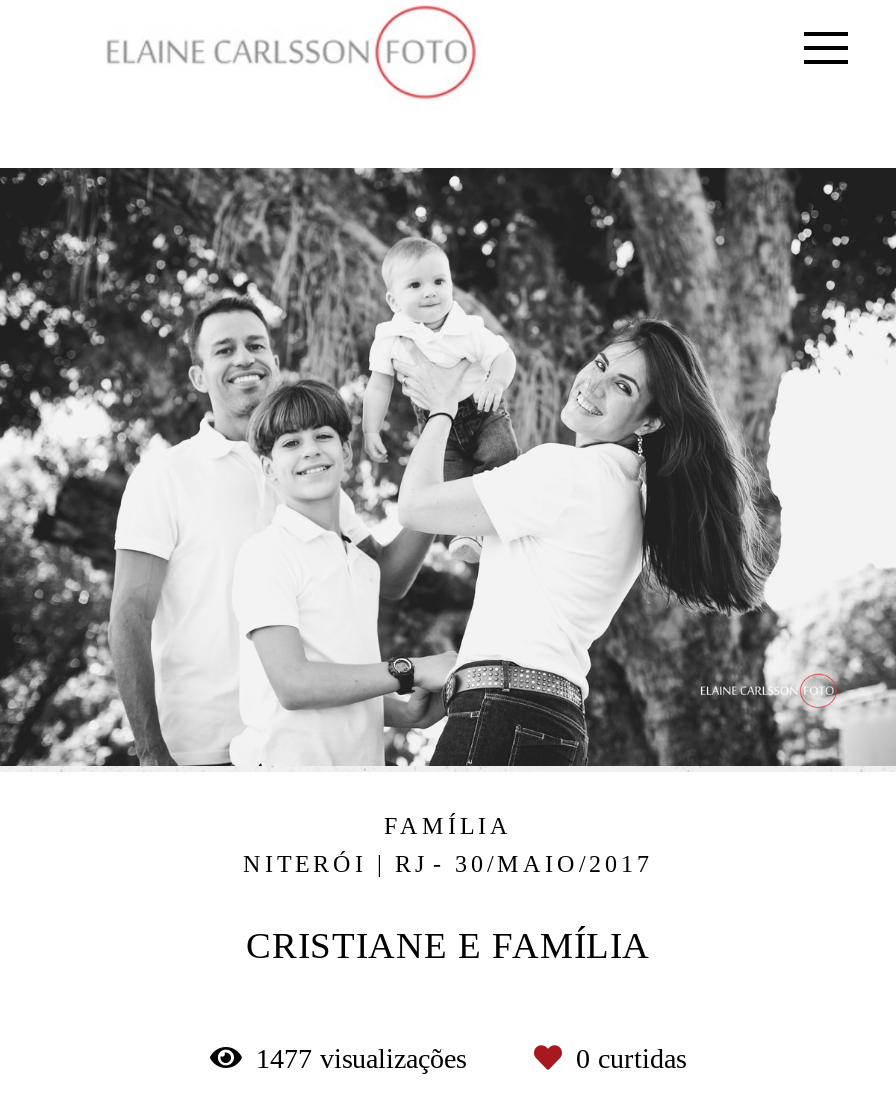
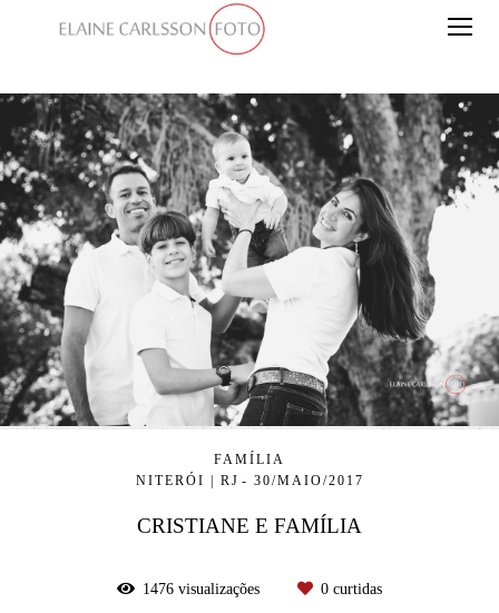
[256,1043,474,1073] 1477 visualizações -> [143,580,264,597] 1476 visualizações

